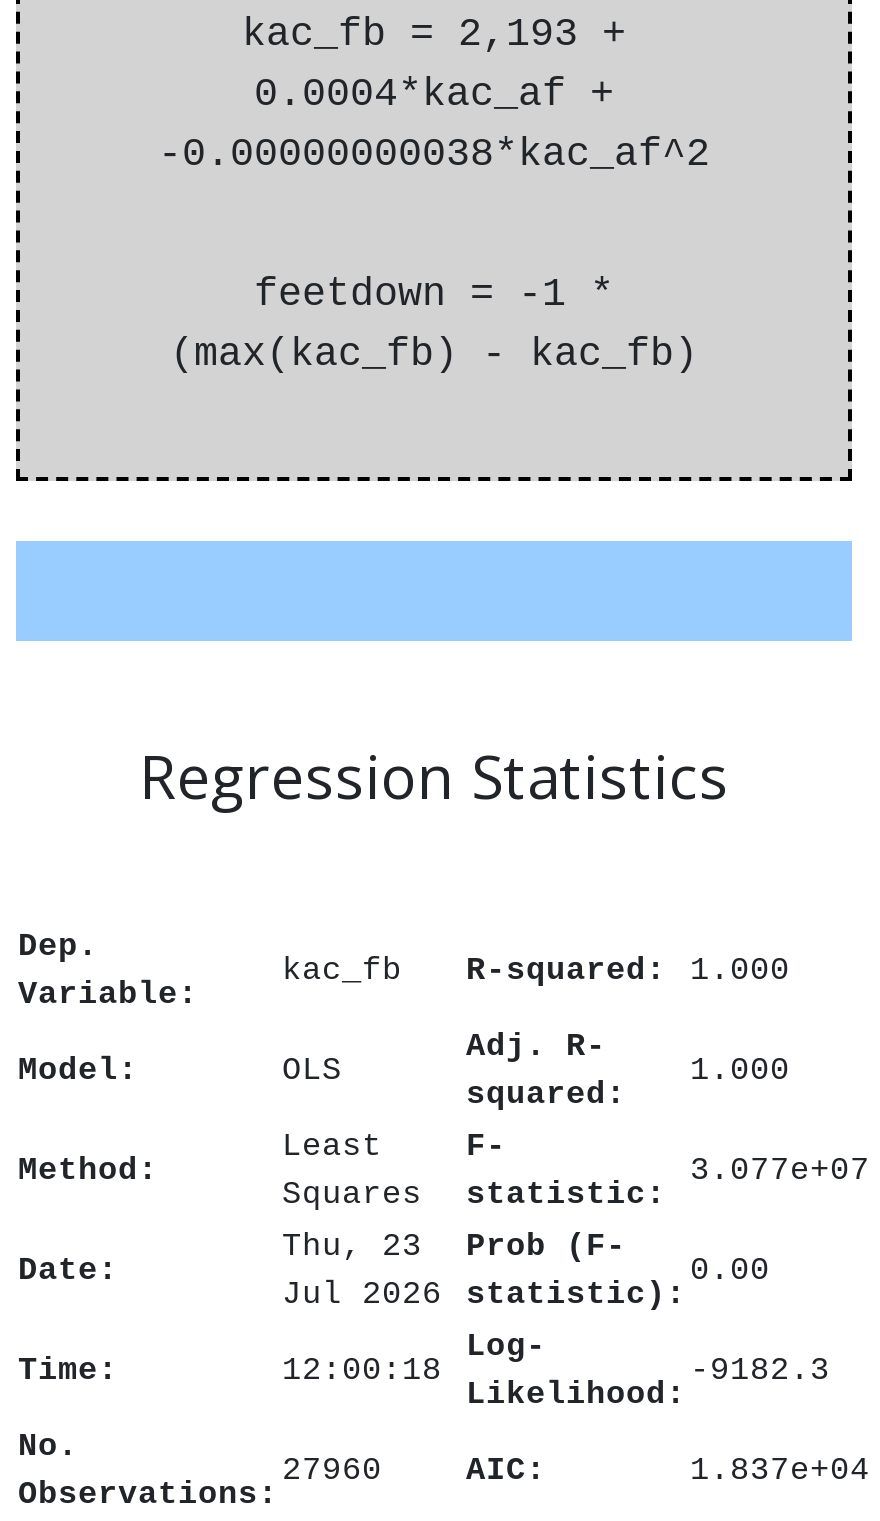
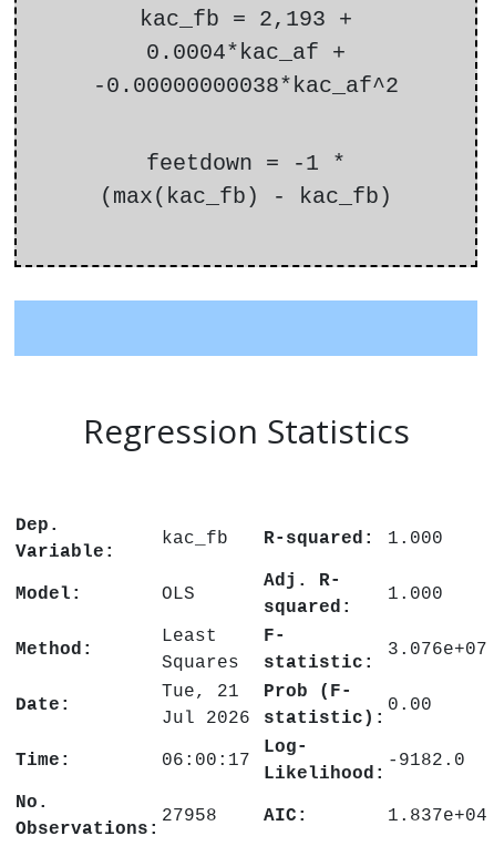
[690,1152,870,1188] 3.077e+07 -> [388,639,487,659] 3.076e+07
[282,1228,626,1264] Thu, 23 Prob (F- -> [162,681,352,701] Tue, 21 Prob (F-
[282,1352,442,1388] 12:00:18 -> [162,750,250,770] 06:00:17
[690,1352,830,1388] -9182.3 -> [388,750,465,770] -9182.0
[282,1452,382,1488] 27960 -> [162,806,217,826] 27958

